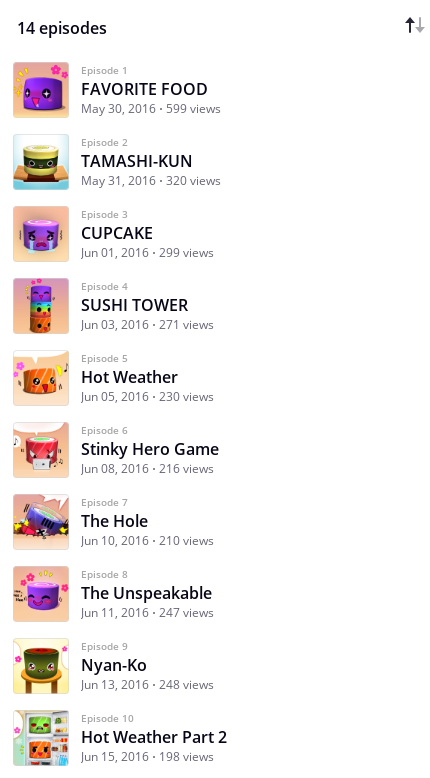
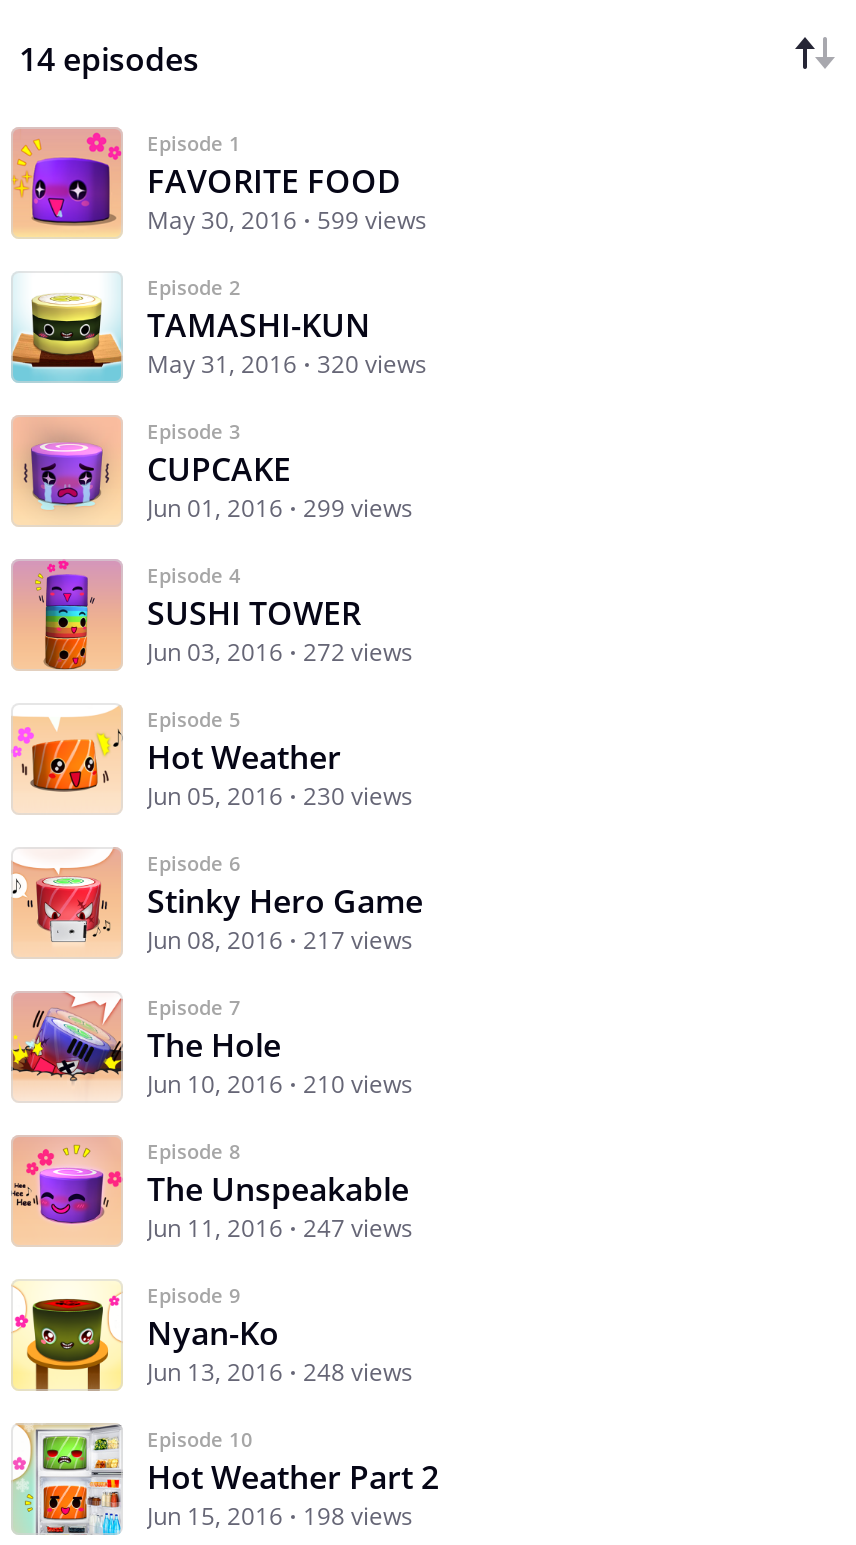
[81,316,214,333] Jun 03, 2016 271 views -> [147,636,413,670] Jun 03, 2016 272 views
[81,460,214,477] Jun 08, 2016 216 views -> [147,924,413,958] Jun 08, 2016 217 views

